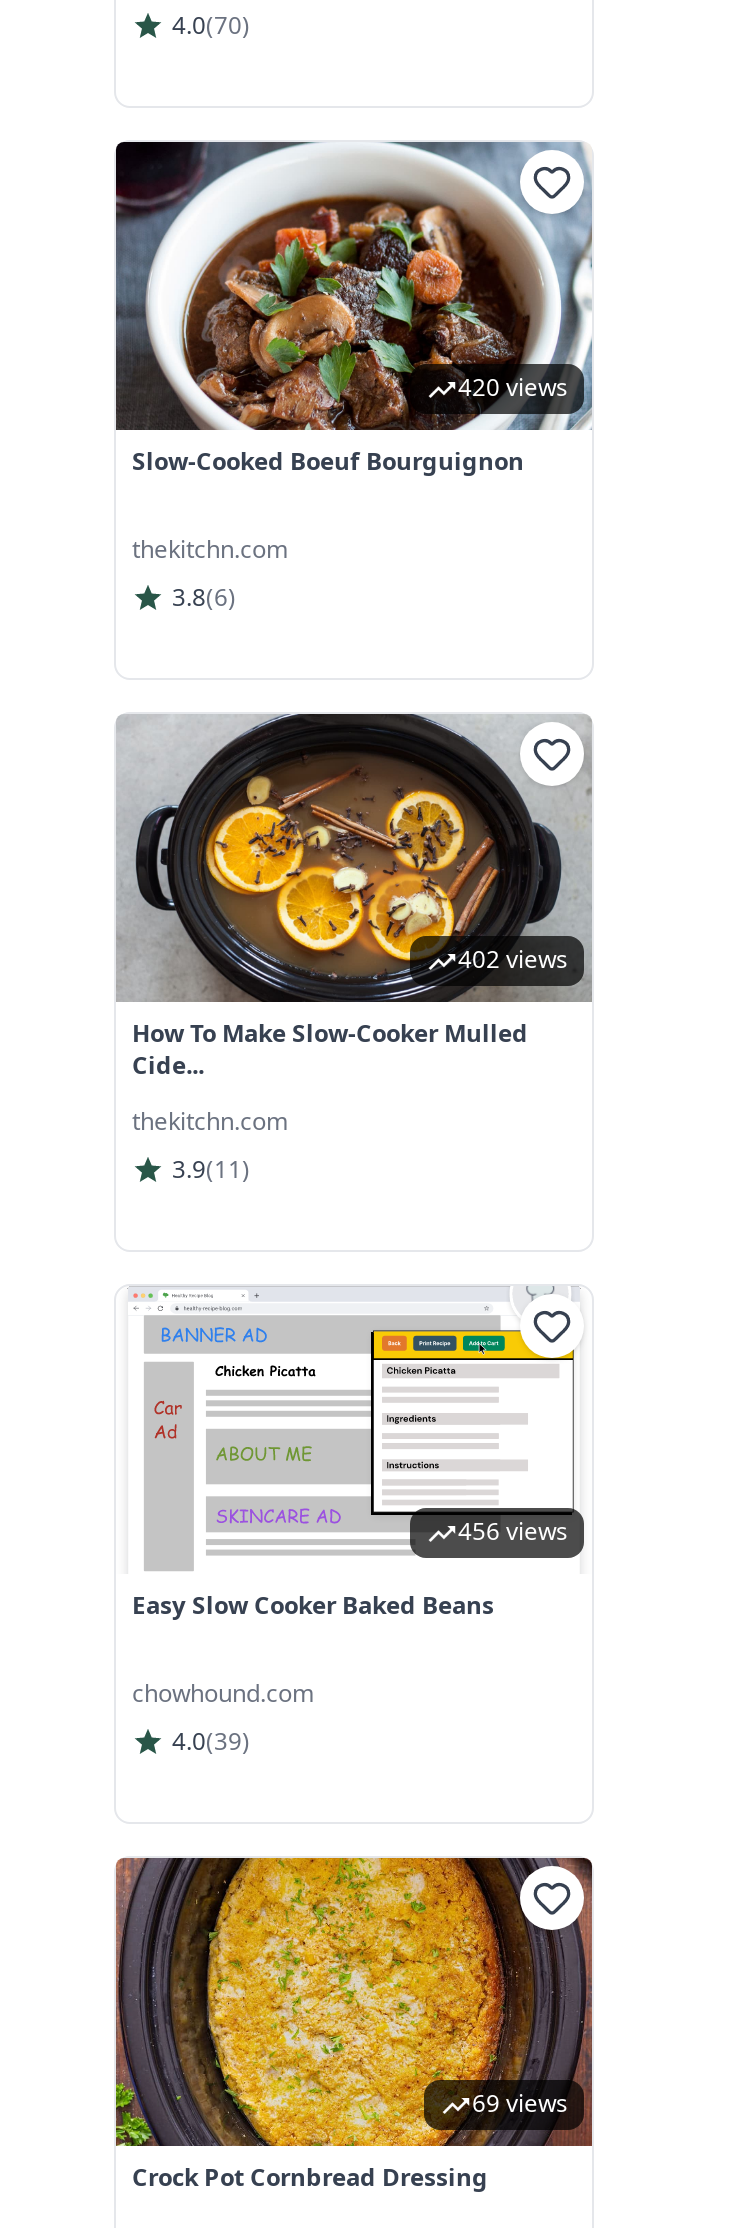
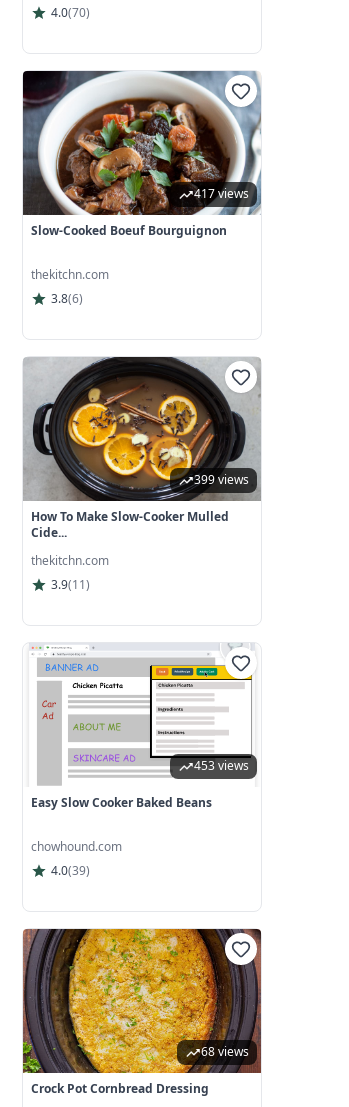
[458,370,568,404] 420 views -> [194,185,249,202] 417 views
[458,942,568,976] 402 views -> [194,471,249,488] 399 views
[458,1514,568,1548] 456 views -> [194,757,249,774] 453 views
[472,2086,568,2120] 69 views -> [201,1043,249,1060] 68 views

